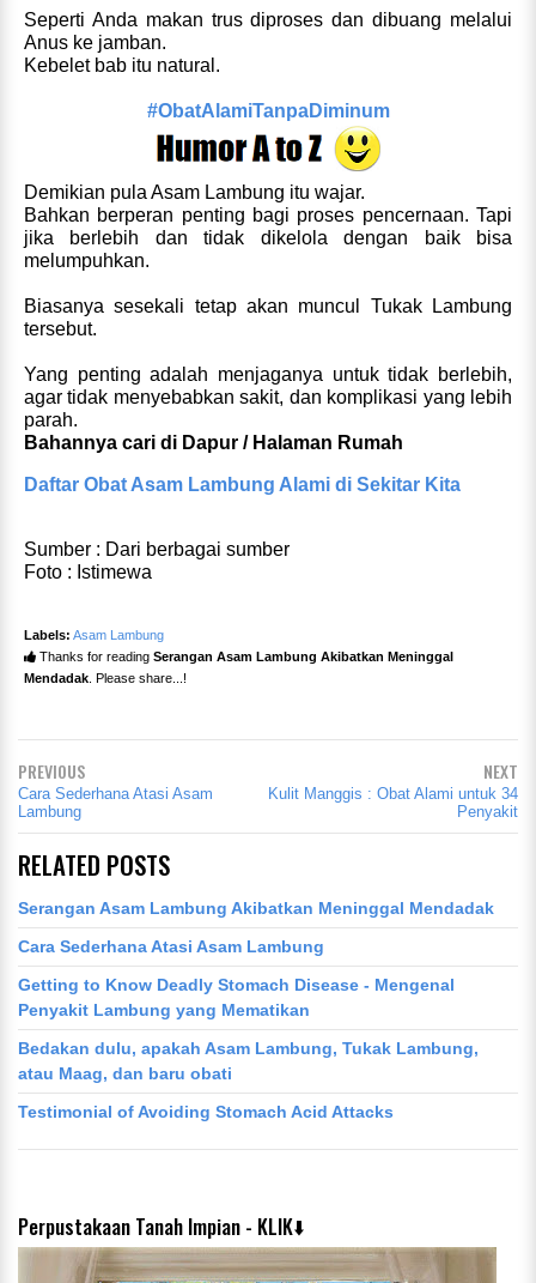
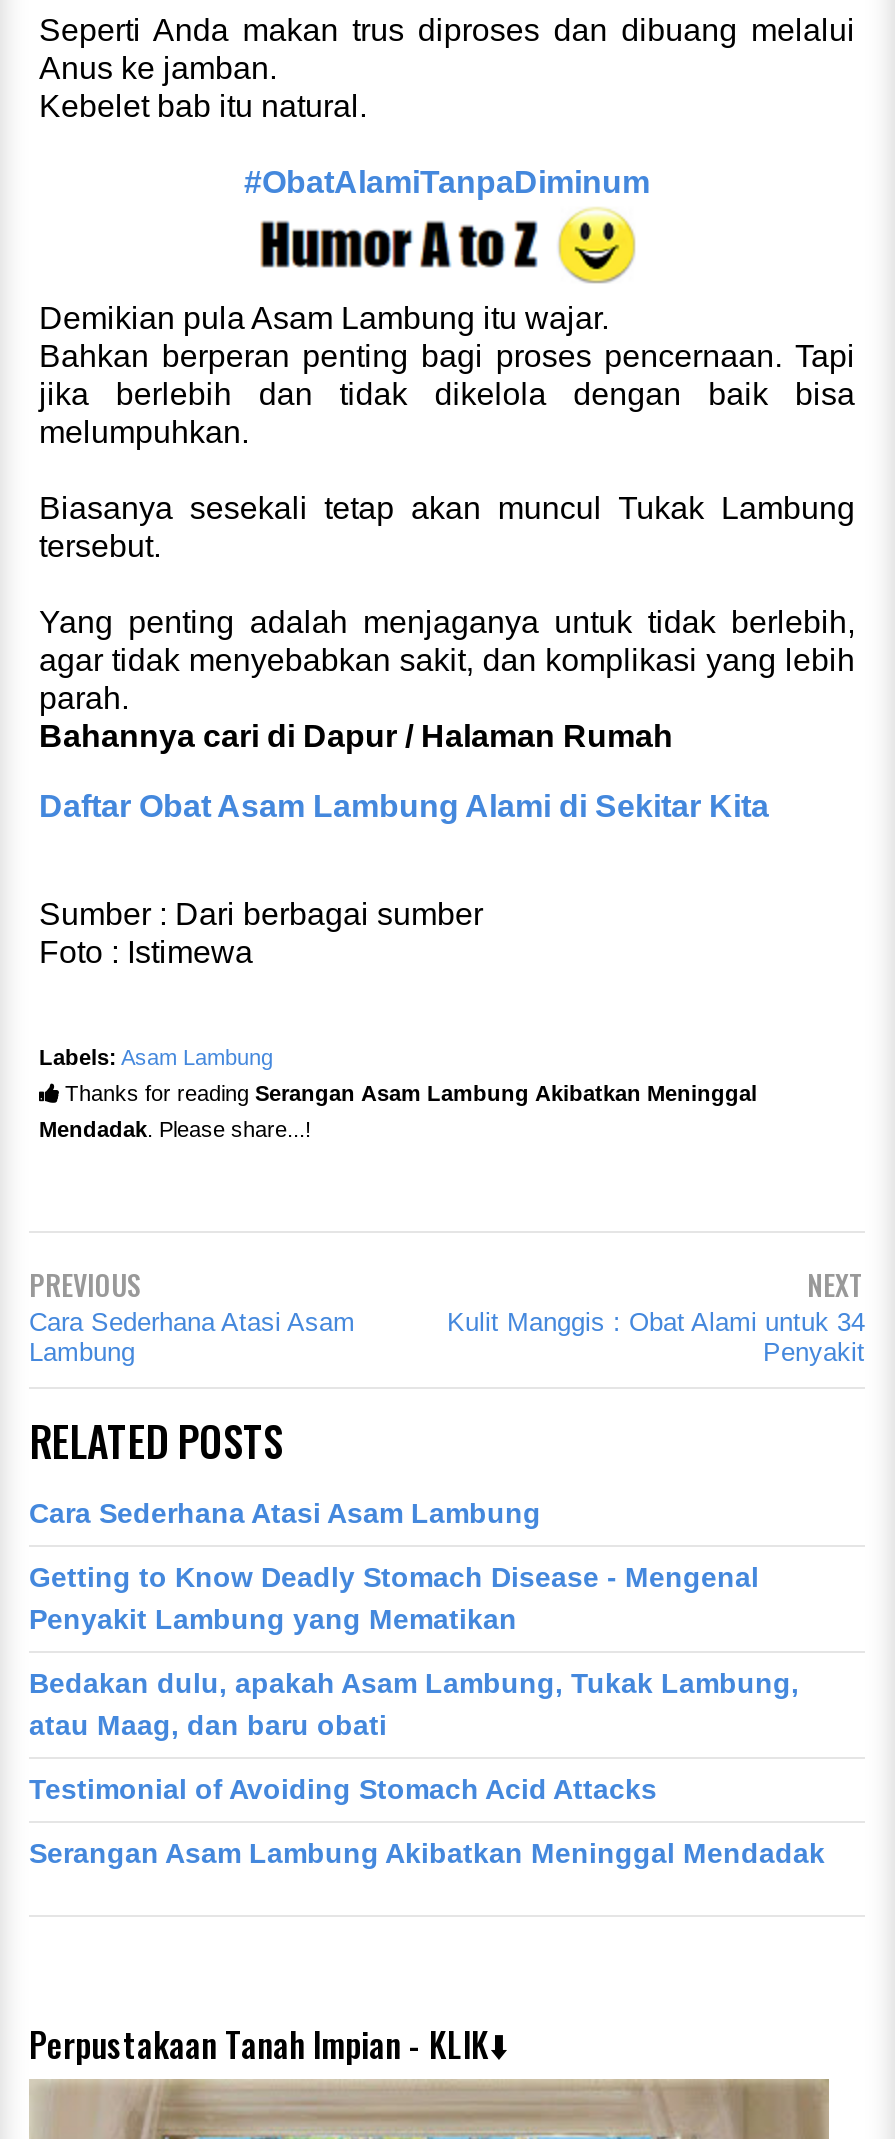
moved [18,898,494,918] -> [29,1837,825,1869]: Serangan Asam Lambung Akibatkan Meninggal Mendadak
moved [18,937,479,1121] -> [29,1497,799,1805]: Cara Sederhana Atasi Asam Lambung | Getting to Know Deadly Stomach Disease - Mengenal | Penyakit Lambung yang Mematikan | Bedakan dulu, apakah Asam Lambung, Tukak Lambung, | atau Maag, dan baru obati | Testimonial of Avoiding Stomach Acid Attacks

